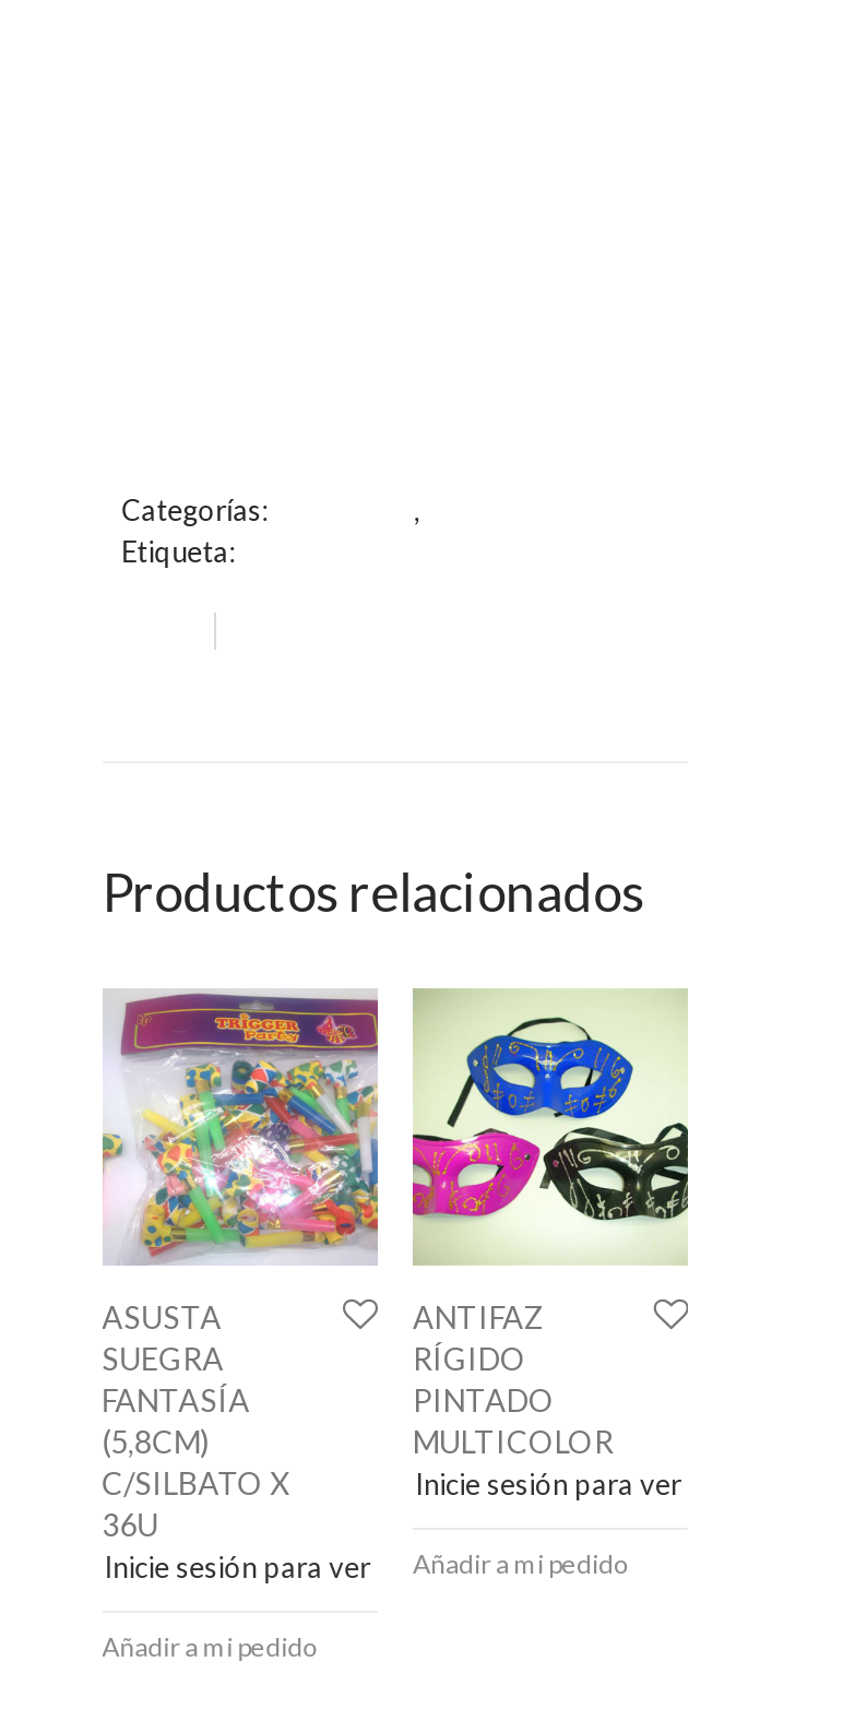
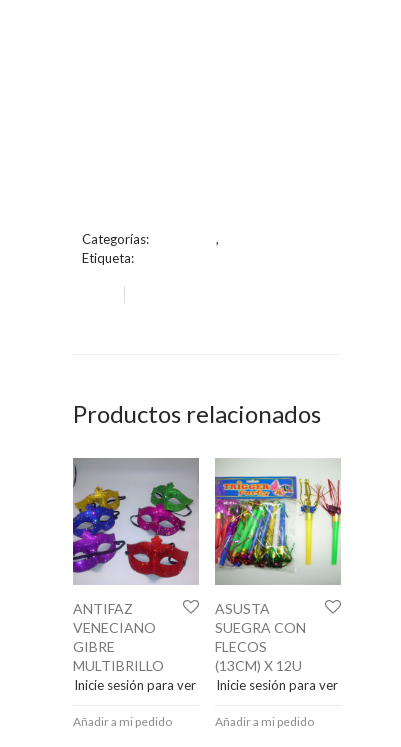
[100,990,380,1543] [image] | ASUSTA | SUEGRA | FANTASÍA | (5,8CM) | C/SILBATO X | 36U -> [72,458,199,674] [image] | ANTIFAZ | VENECIANO | GIBRE | MULTIBRILLO
[411,990,690,1460] [image] | ANTIFAZ | RÍGIDO | PINTADO | MULTICOLOR -> [214,471,342,674] [image] | ASUSTA | SUEGRA CON | FLECOS | (13CM) X 12U

